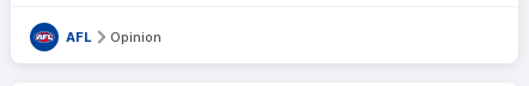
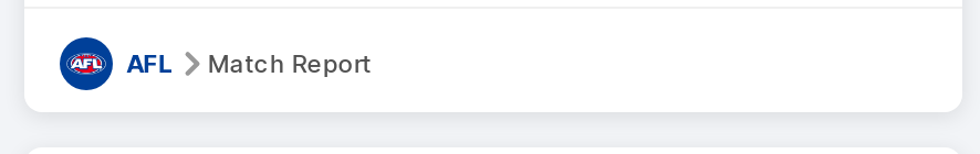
[110,29,161,45] Opinion -> [207,48,371,79] Match Report

